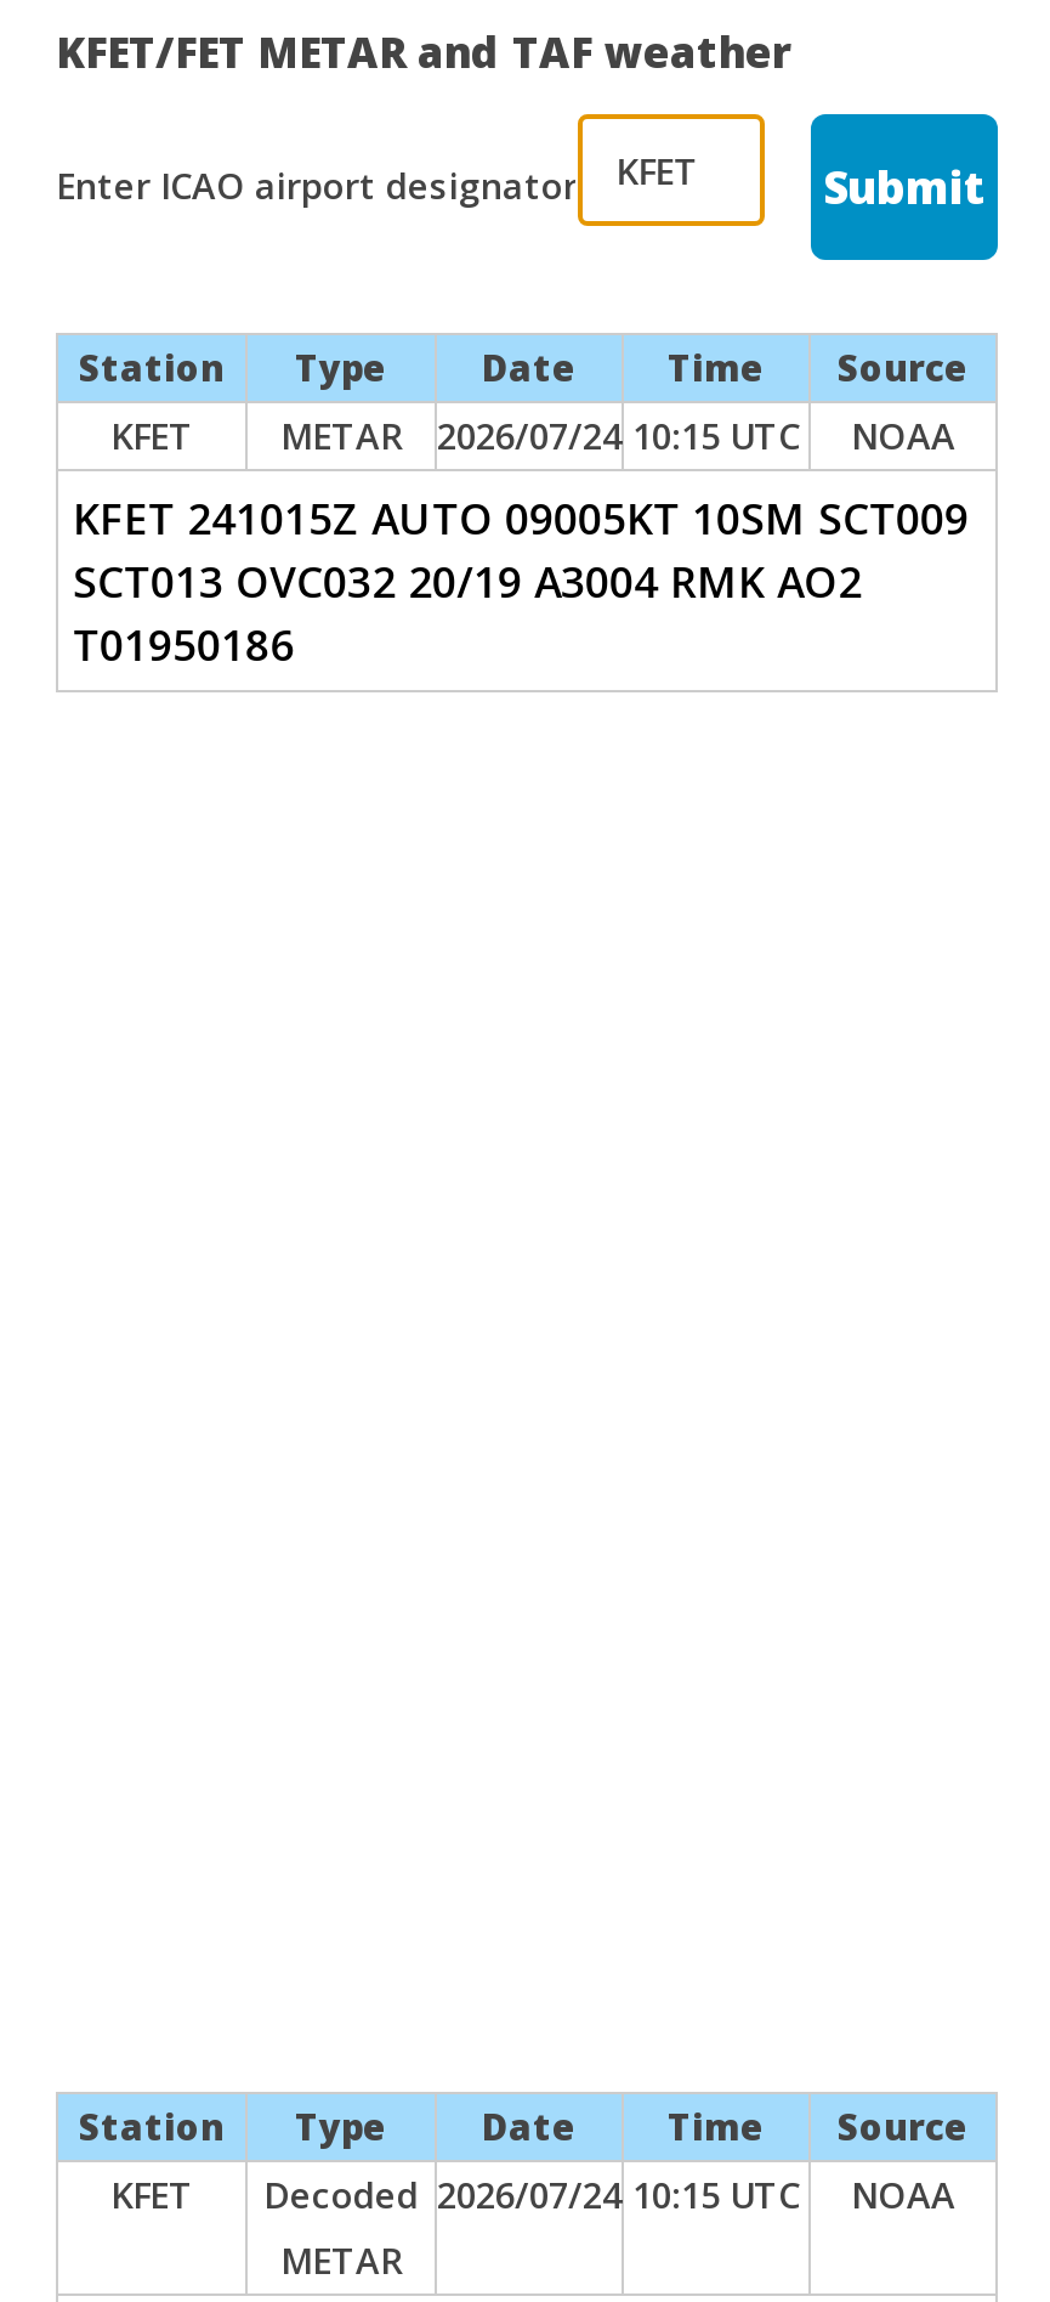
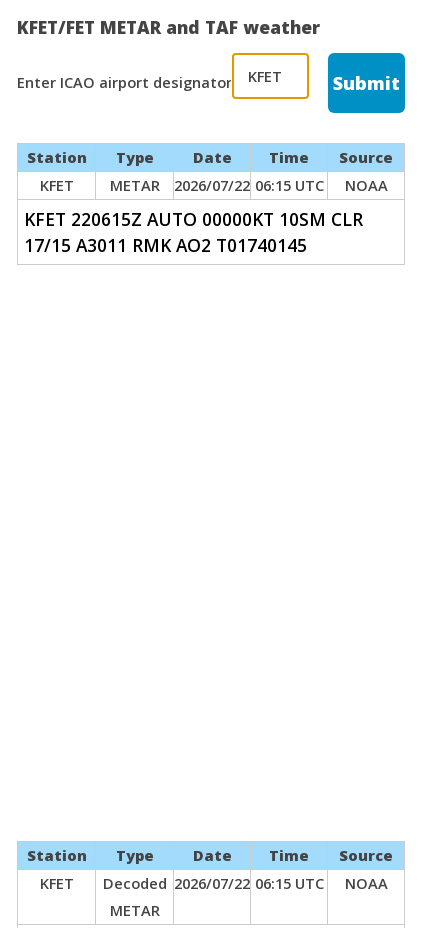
[110,410,955,458] KFET METAR 2026/07/24 10:15 UTC NOAA -> [39,175,387,195] KFET METAR 2026/07/22 06:15 UTC NOAA
[73,488,969,672] KFET 241015Z AUTO 09005KT 10SM SCT009 | SCT013 OVC032 20/19 A3004 RMK AO2 | T01950186 -> [24,207,363,257] KFET 220615Z AUTO 00000KT 10SM CLR | 17/15 A3011 RMK AO2 T01740145
[110,2170,955,2218] KFET Decoded 2026/07/24 10:15 UTC NOAA -> [39,873,387,893] KFET Decoded 2026/07/22 06:15 UTC NOAA

